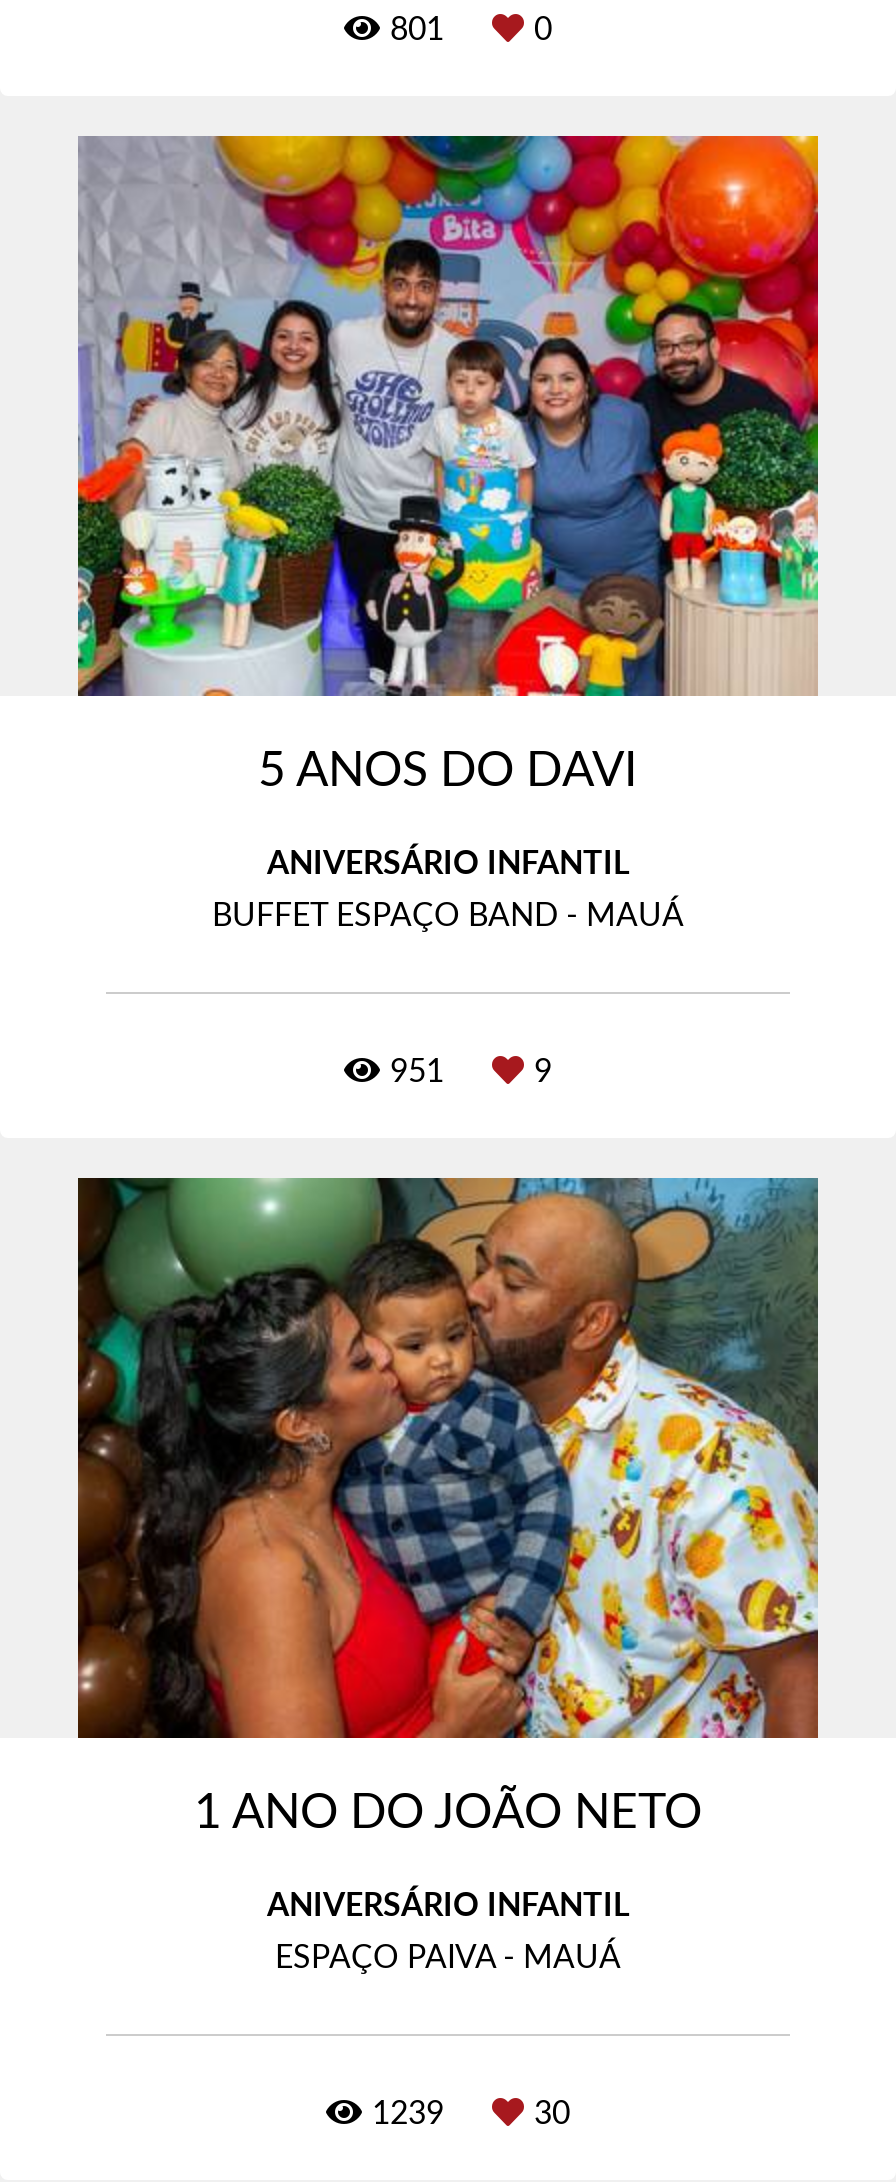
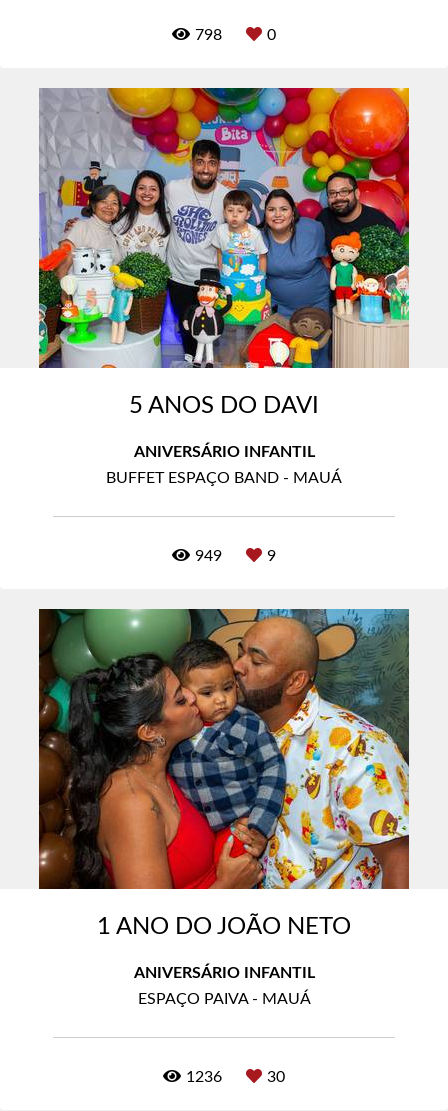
[390,14,444,46] 801 -> [195,27,222,43] 798
[390,1056,444,1088] 951 -> [195,548,222,564] 949
[372,2098,444,2130] 1239 -> [186,1069,222,1085] 1236

